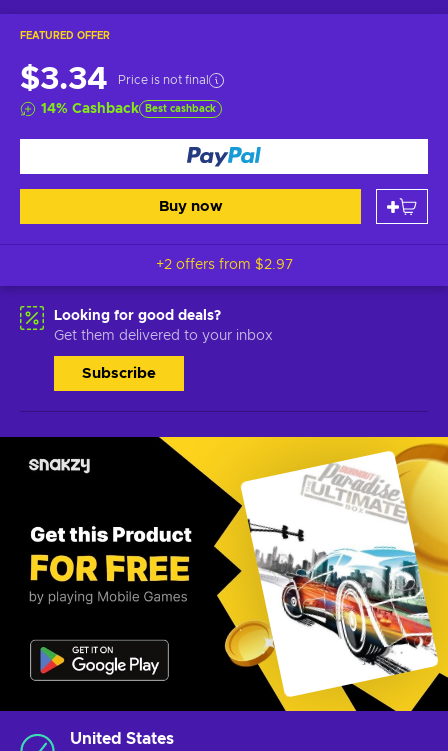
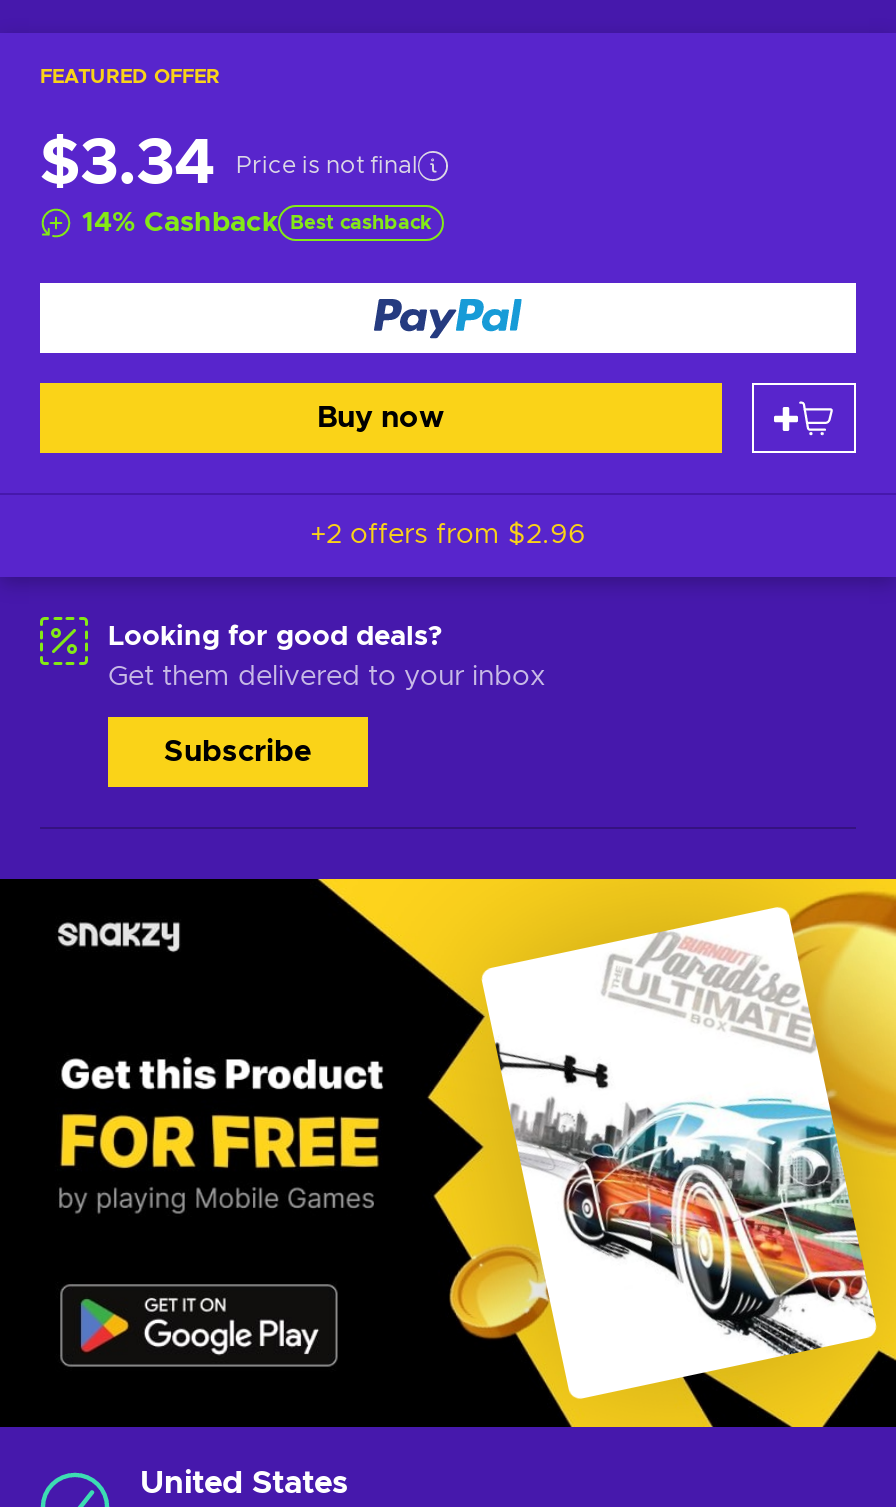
[155,258,292,272] +2 offers from $2.97 -> [310,521,586,549] +2 offers from $2.96

